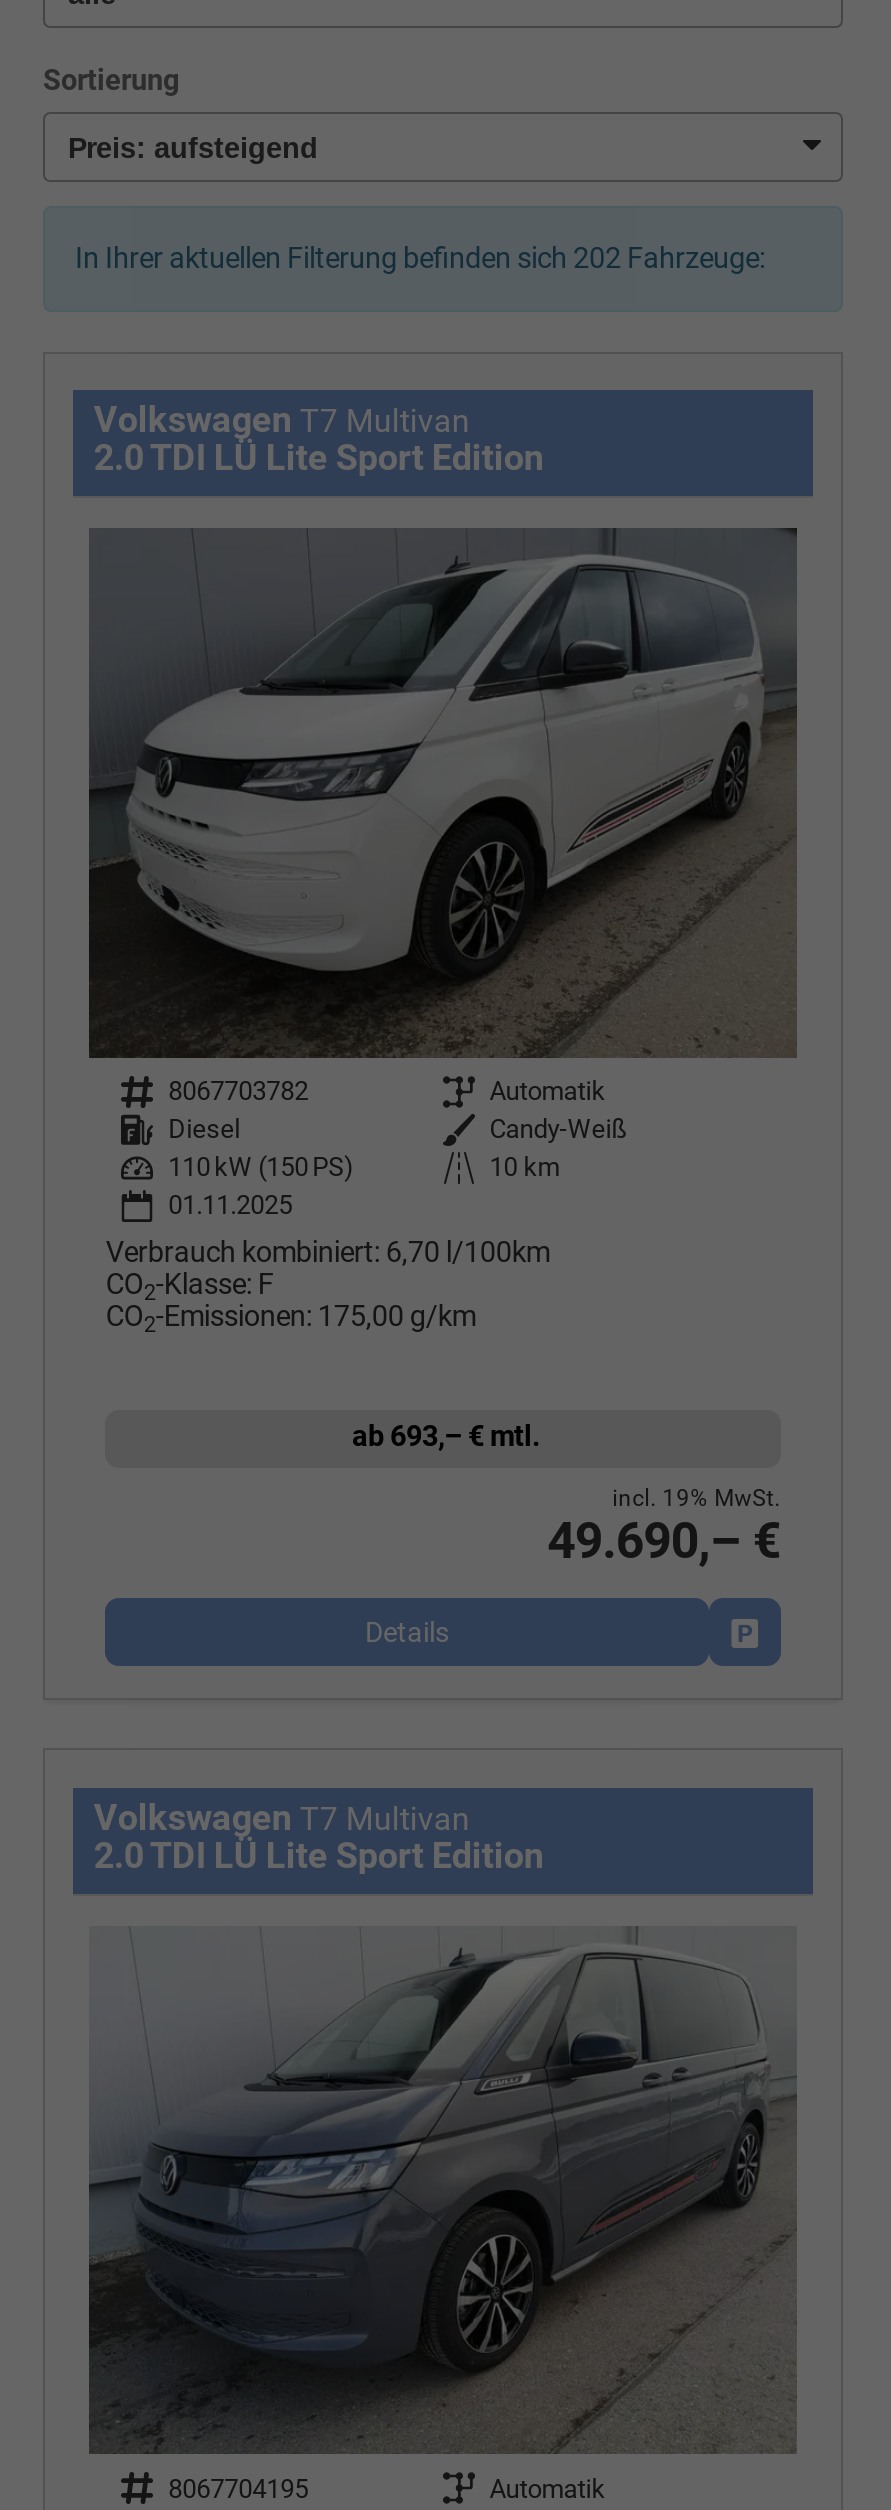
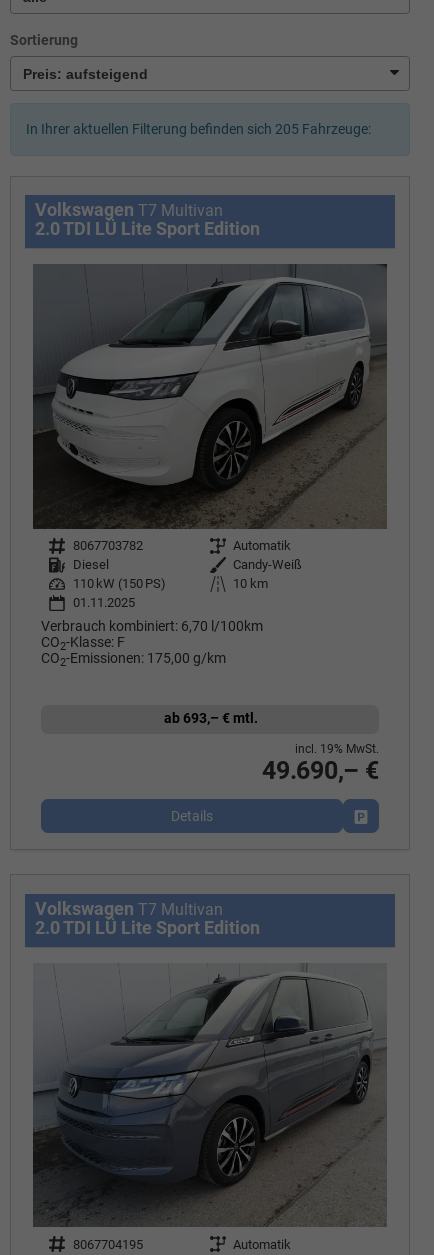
[75,241,765,275] In Ihrer aktuellen Filterung befinden sich 202 Fahrzeuge: -> [26,120,371,137] In Ihrer aktuellen Filterung befinden sich 205 Fahrzeuge:

